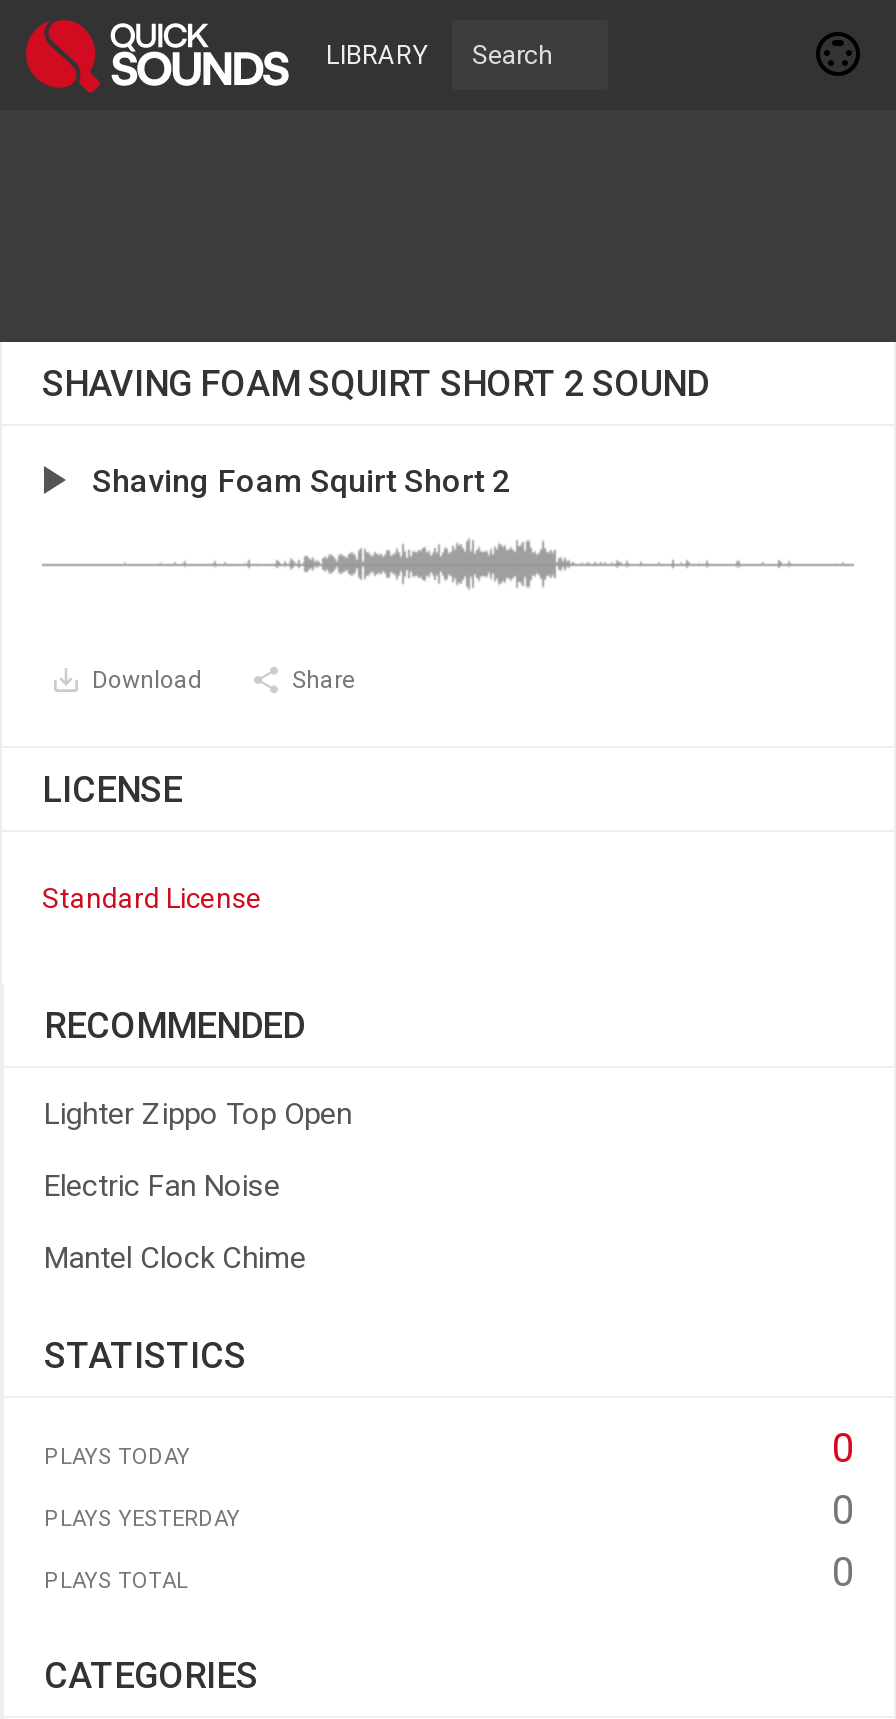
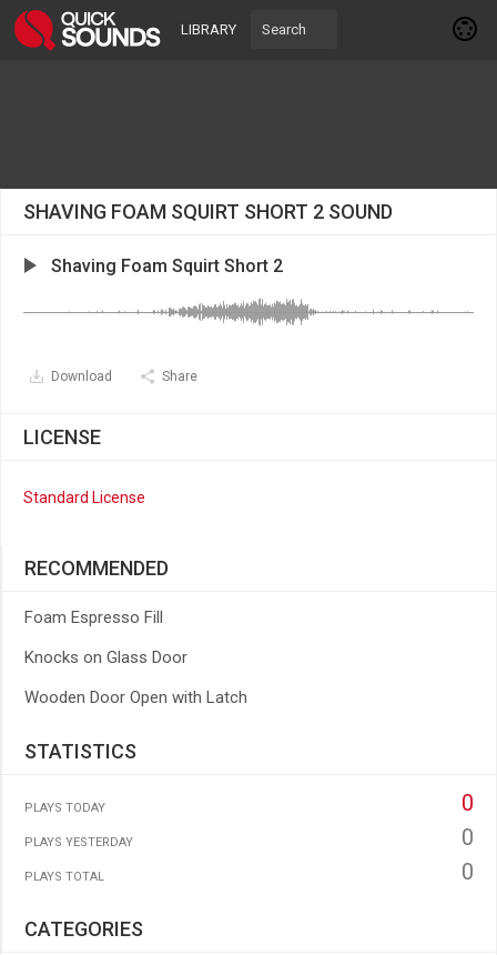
[44,1096,352,1132] Lighter Zippo Top Open -> [24,607,163,627] Foam Espresso Fill
[44,1168,280,1204] Electric Fan Noise -> [24,647,187,667] Knocks on Glass Door
[44,1240,306,1276] Mantel Clock Chime -> [24,687,247,707] Wooden Door Open with Latch

